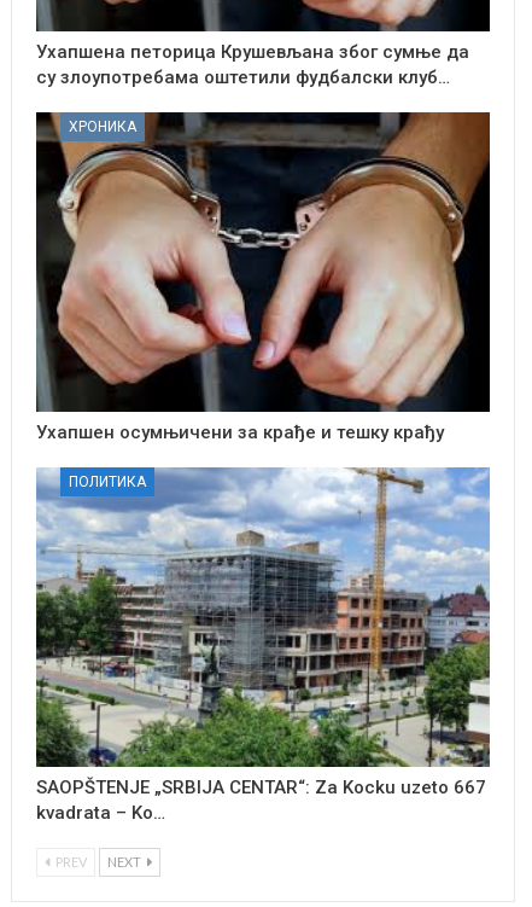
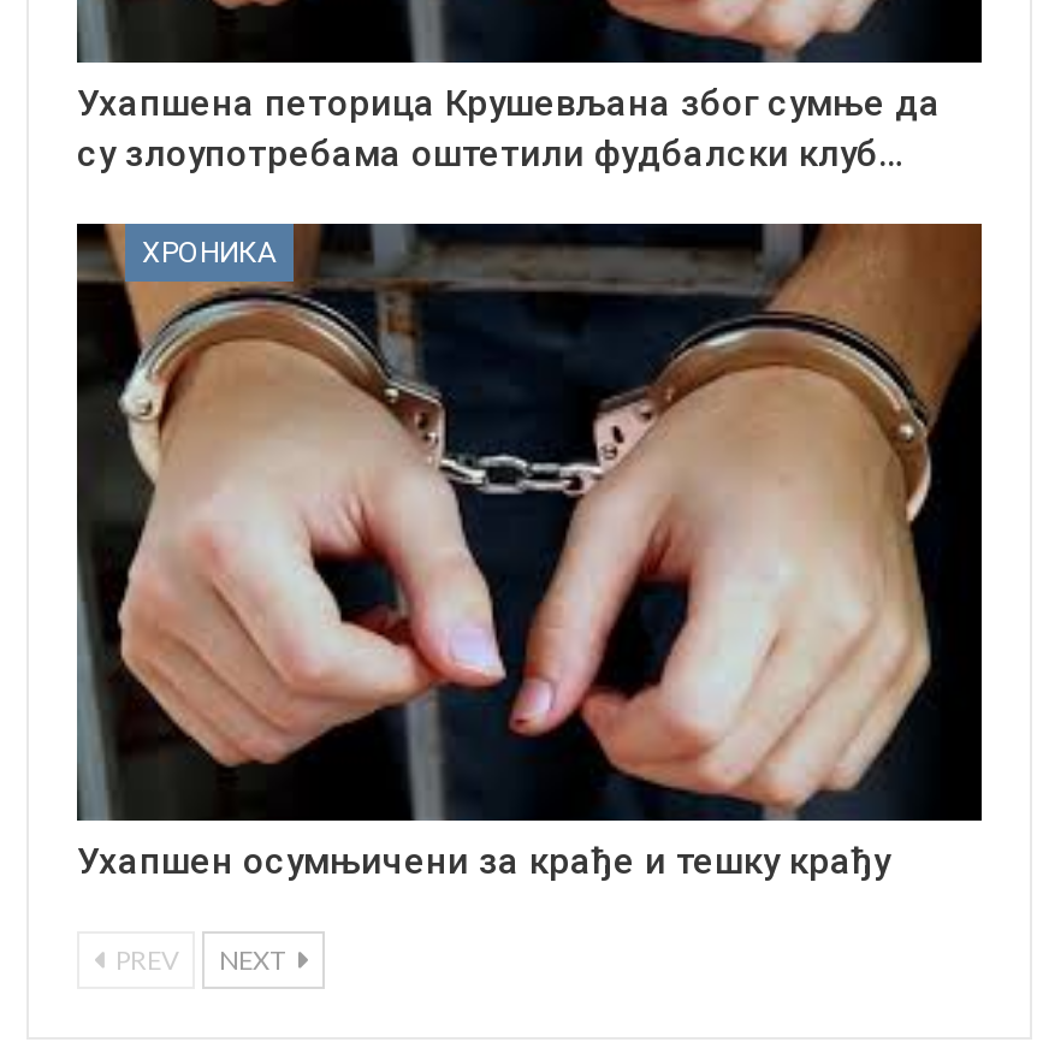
[35,466,491,768] [image] | ПОЛИТИКА -> none
[36,777,486,824] SAOPŠTENJE „SRBIJA CENTAR“: Za Kocku uzeto 667 | kvadrata – Ko… -> none

